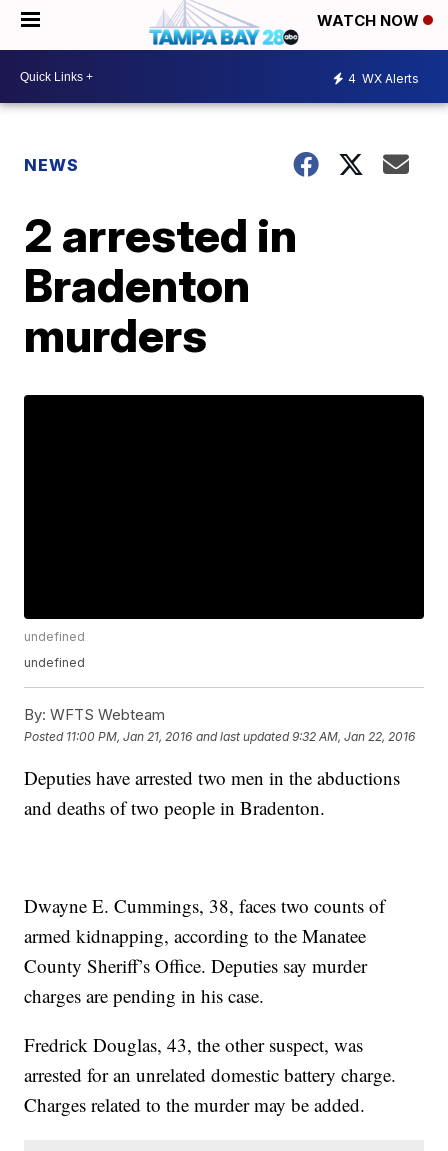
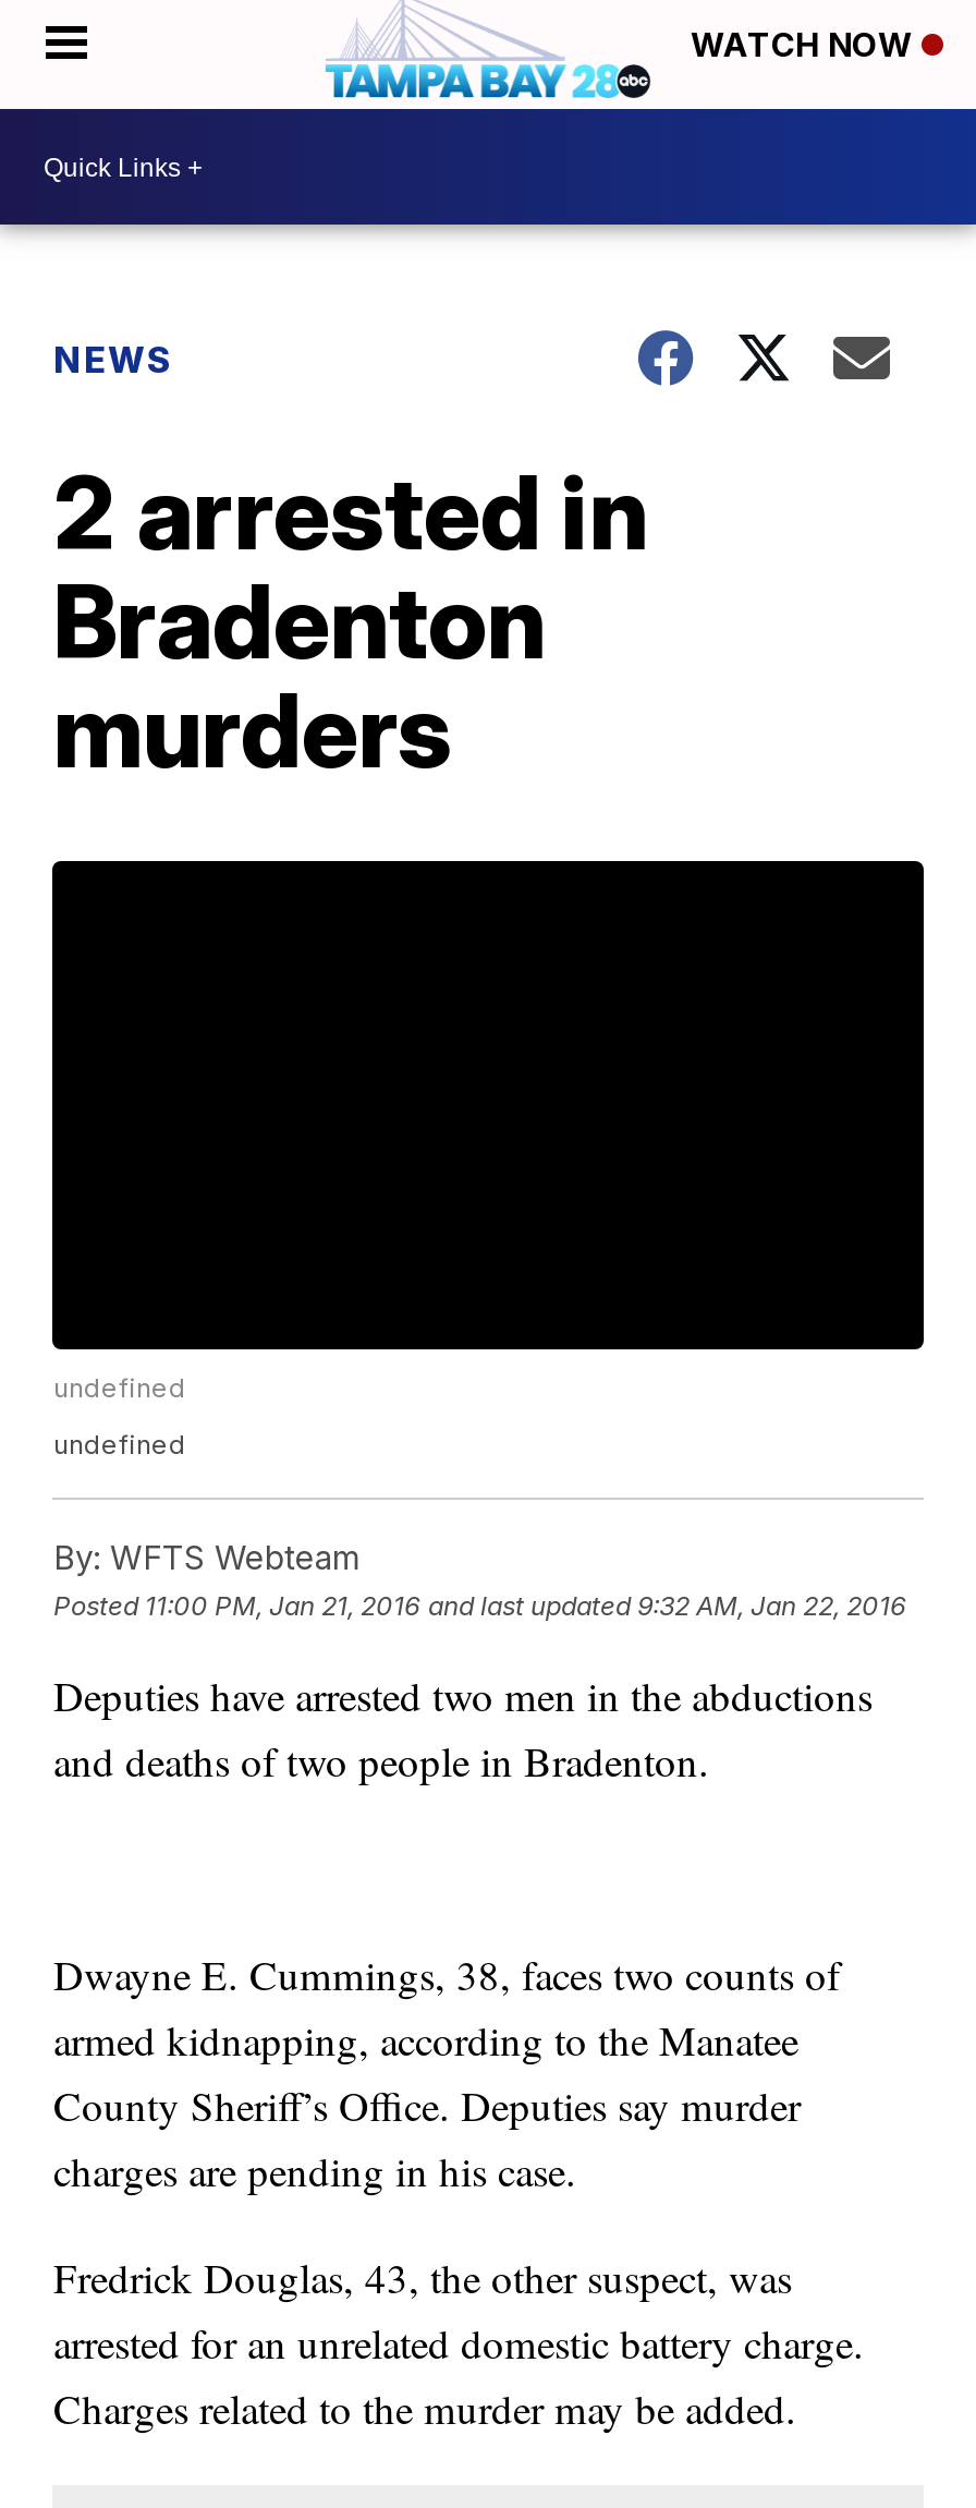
[348,70,419,85] 4 WX Alerts -> none

